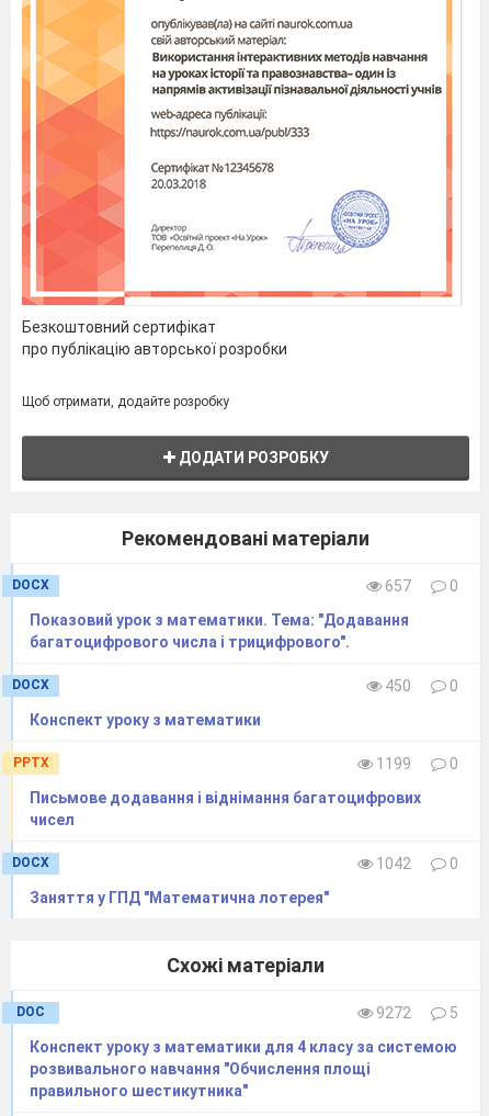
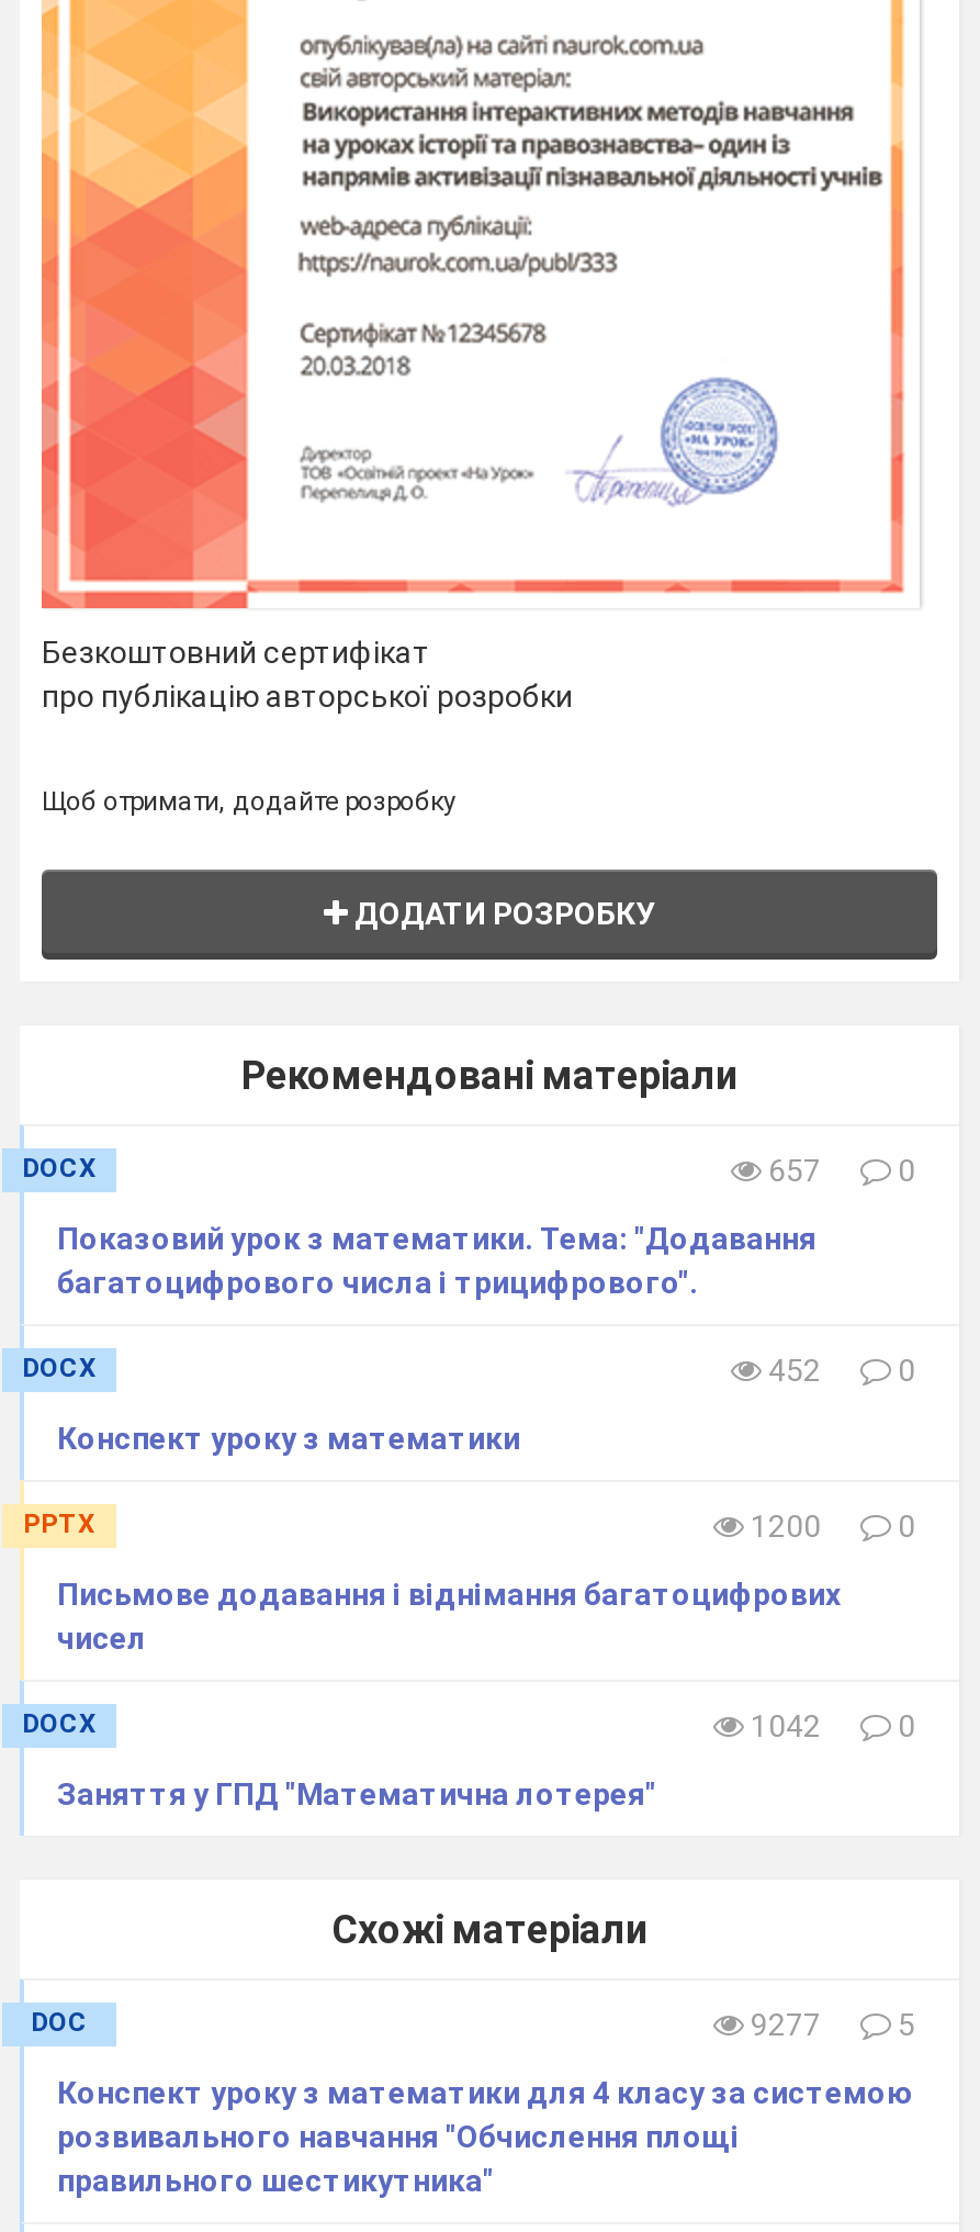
[382,677,458,695] 450 0 -> [762,1353,915,1389] 452 0
[373,755,458,773] 1199 0 -> [744,1509,915,1545] 1200 0
[373,1004,458,1022] 9272 5 -> [744,2008,915,2043] 9277 5

